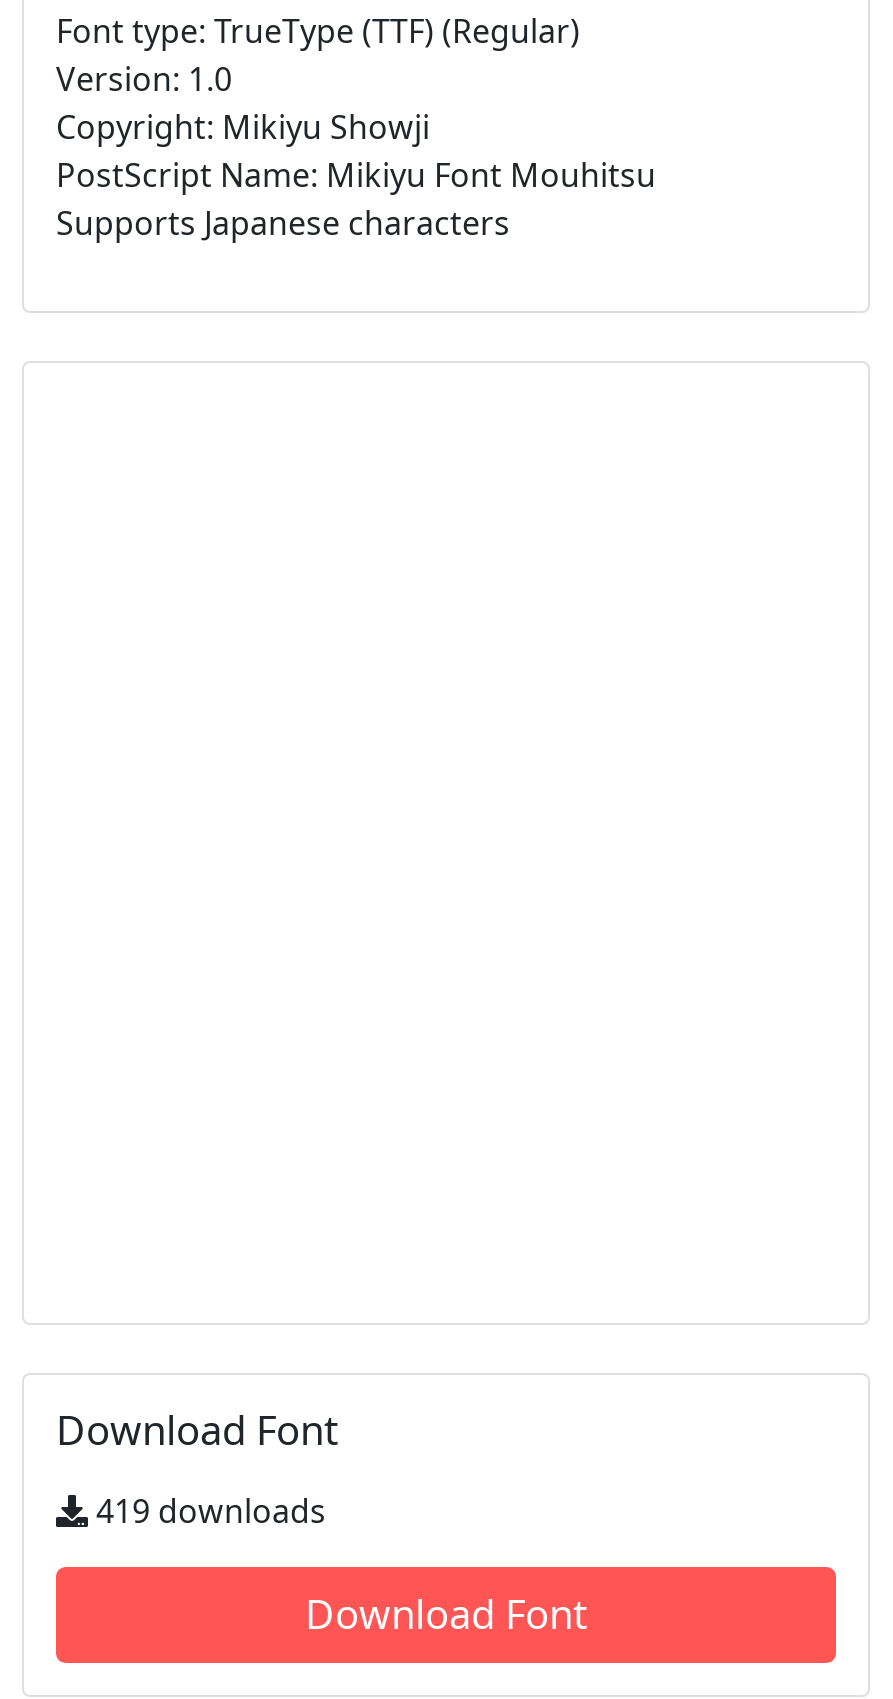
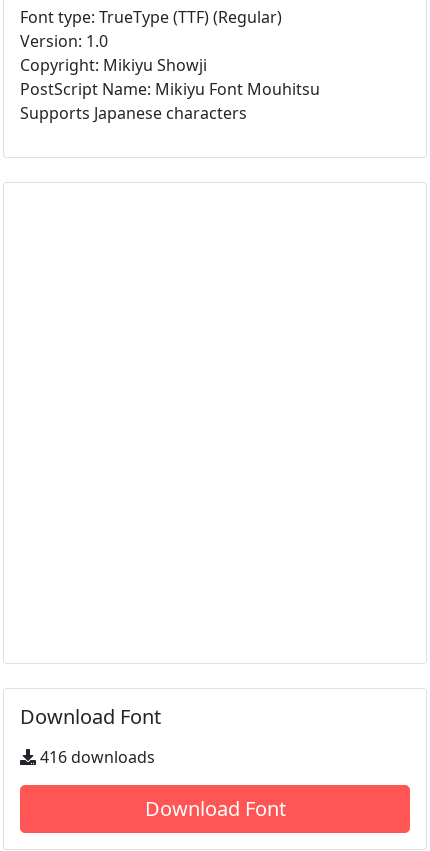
[88,1489,326,1533] 419 downloads -> [36,746,155,768] 416 downloads

